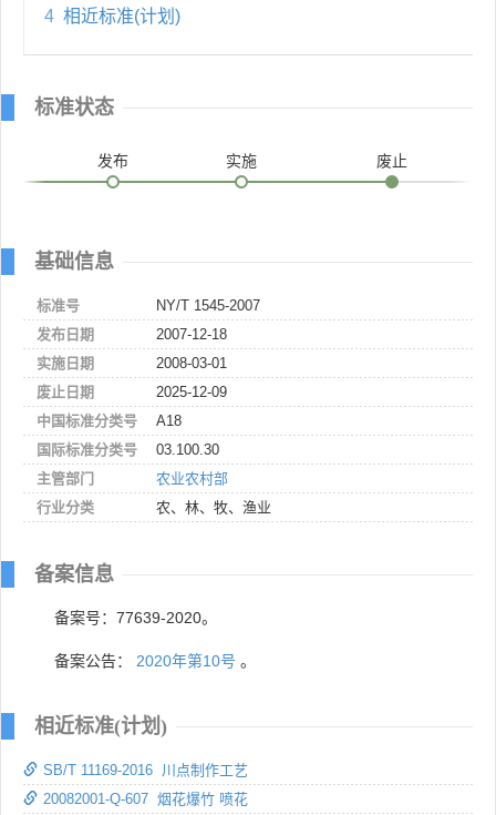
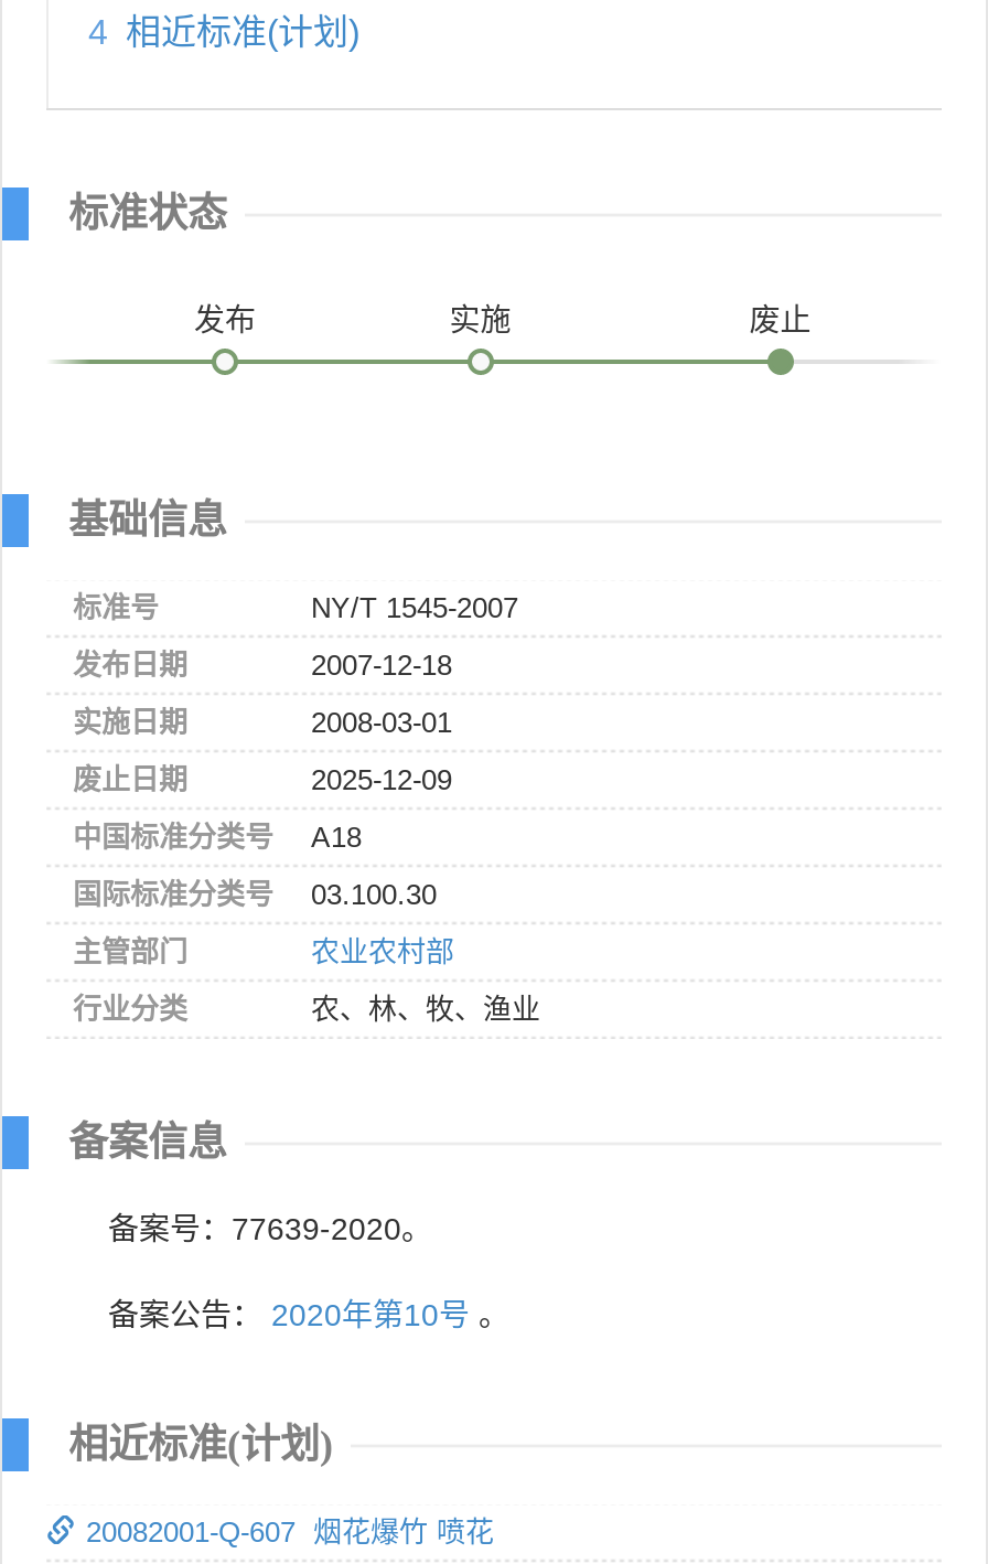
[43,762,248,778] SB/T 11169-2016 川点制作工艺 -> none

